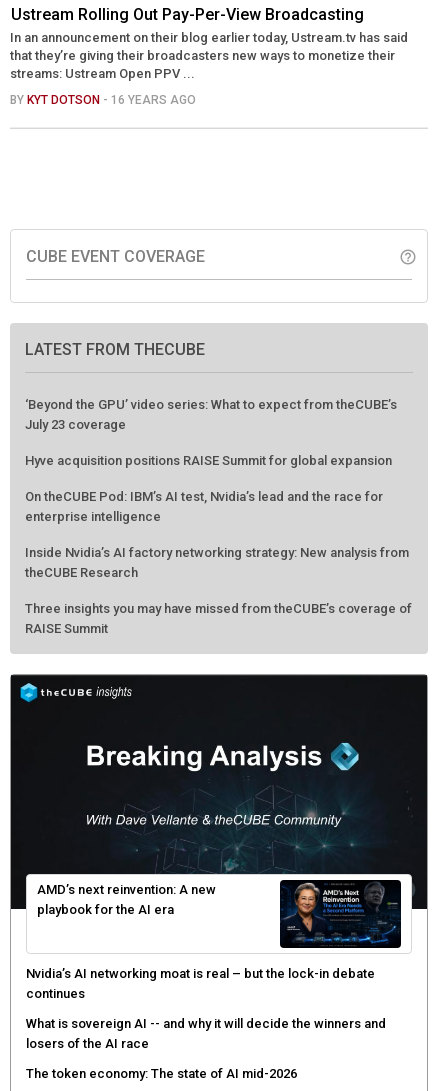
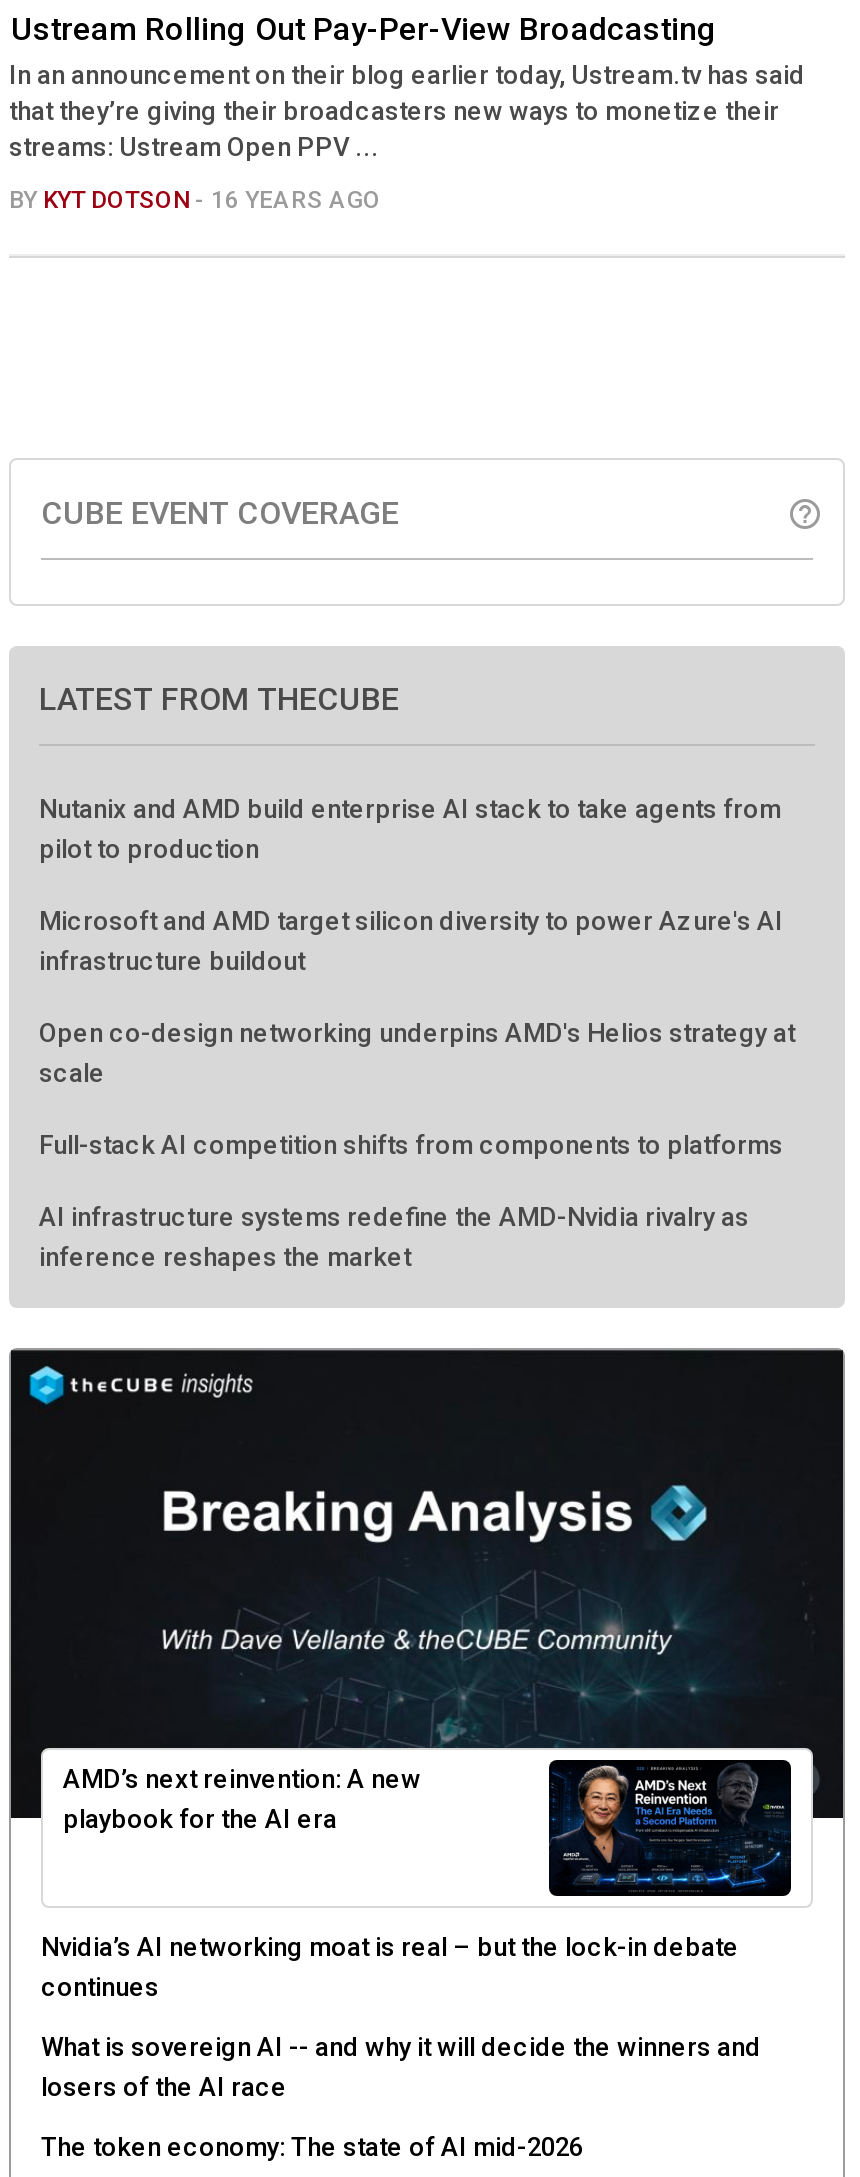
[25,396,397,431] ‘Beyond the GPU’ video series: What to expect from theCUBE’s | July 23 coverage -> [39,793,781,863] Nutanix and AMD build enterprise AI stack to take agents from | pilot to production
[25,452,392,467] Hyve acquisition positions RAISE Summit for global expansion -> [39,905,783,975] Microsoft and AMD target silicon diversity to power Azure's AI | infrastructure buildout
[25,488,383,523] On theCUBE Pod: IBM’s AI test, Nvidia’s lead and the race for | enterprise intelligence -> [39,1017,795,1087] Open co-design networking underpins AMD's Helios strategy at | scale
[25,544,409,579] Inside Nvidia’s AI factory networking strategy: New analysis from | theCUBE Research -> [39,1129,783,1159] Full-stack AI competition shifts from components to platforms
[25,600,412,635] Three insights you may have missed from theCUBE’s coverage of | RAISE Summit -> [39,1201,749,1271] AI infrastructure systems redefine the AMD-Nvidia rivalry as | inference reshapes the market

